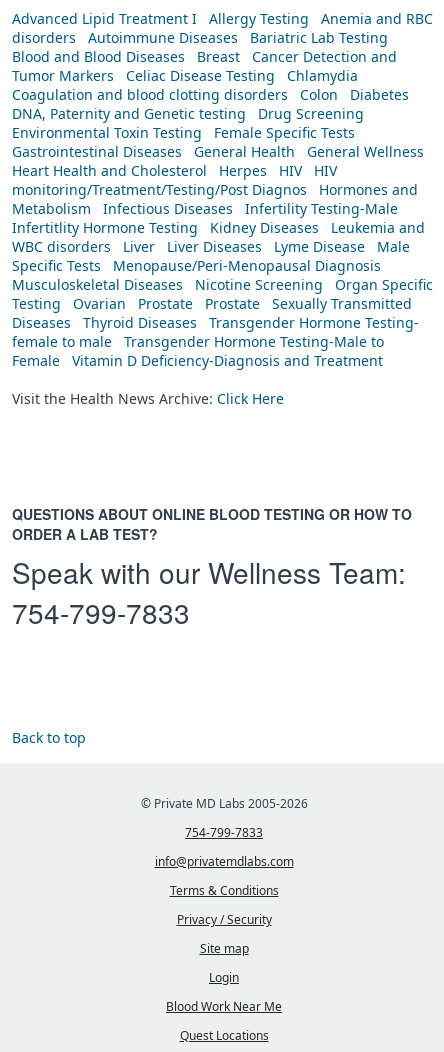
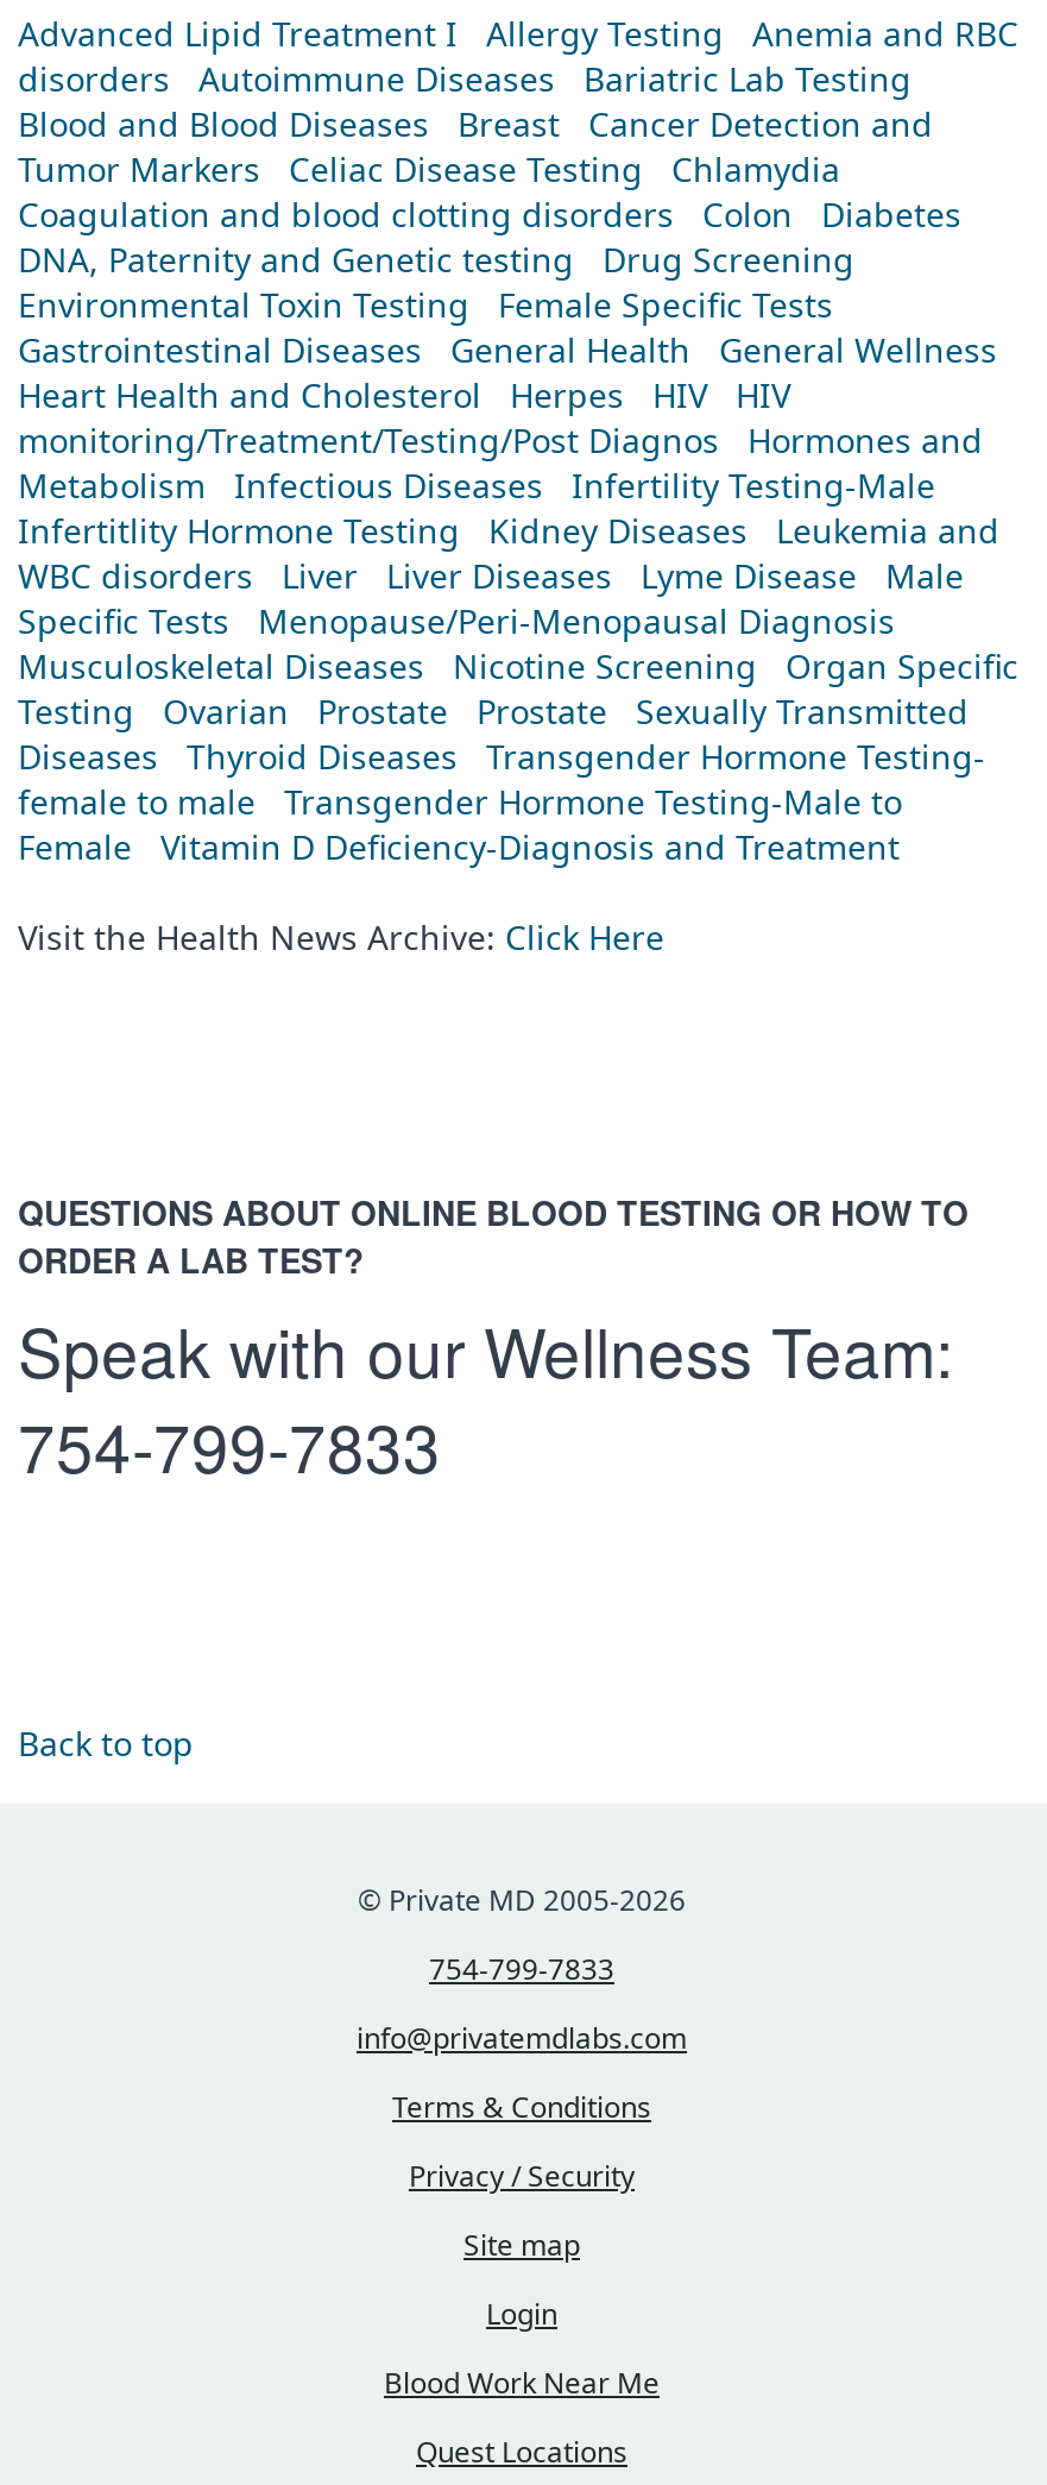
[140,795,307,812] © Private MD Labs 2005-2026 -> [358,1880,686,1920] © Private MD 2005-2026

